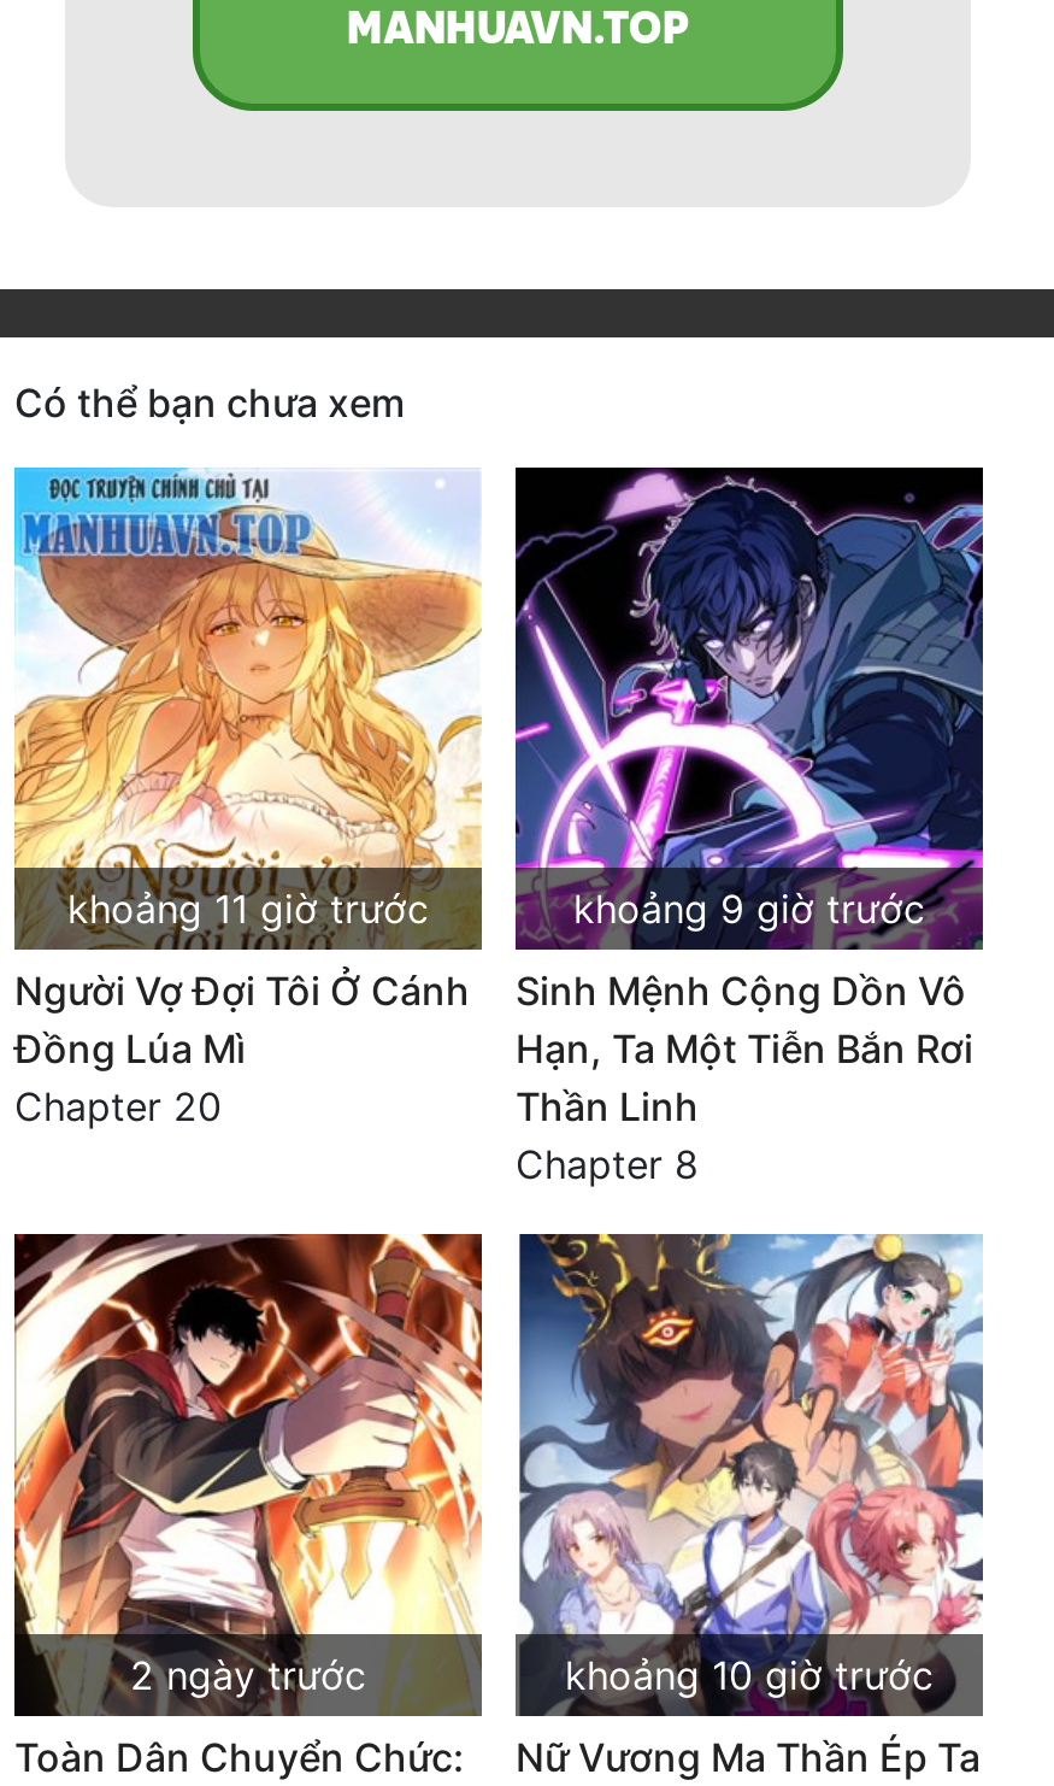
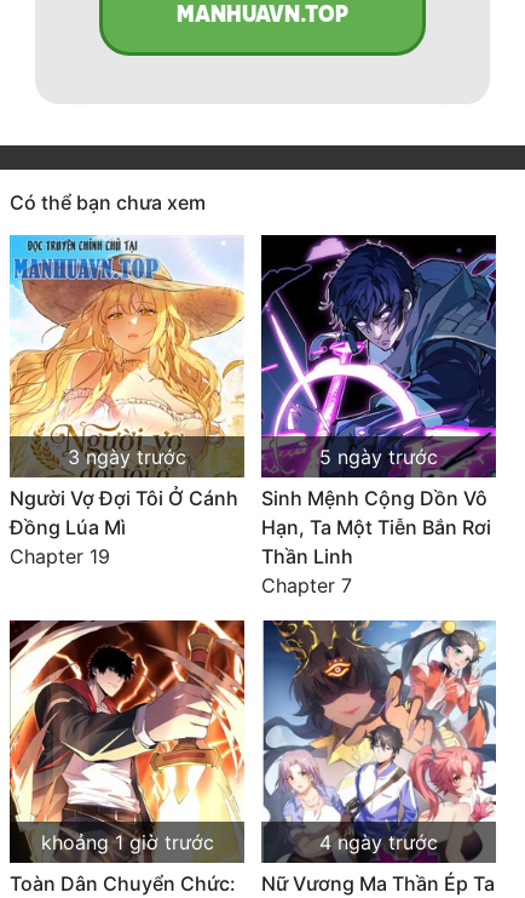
[67,884,429,932] khoảng 11 giờ trước -> [68,444,186,469] 3 ngày trước
[573,884,925,932] khoảng 9 giờ trước -> [319,444,438,469] 5 ngày trước
[14,1081,222,1129] Chapter 20 -> [10,544,110,568] Chapter 19
[516,1139,699,1187] Chapter 8 -> [261,573,352,597] Chapter 7
[130,1650,366,1698] 2 ngày trước -> [41,830,214,854] khoảng 1 giờ trước
[565,1650,934,1698] khoảng 10 giờ trước -> [319,830,438,854] 4 ngày trước

